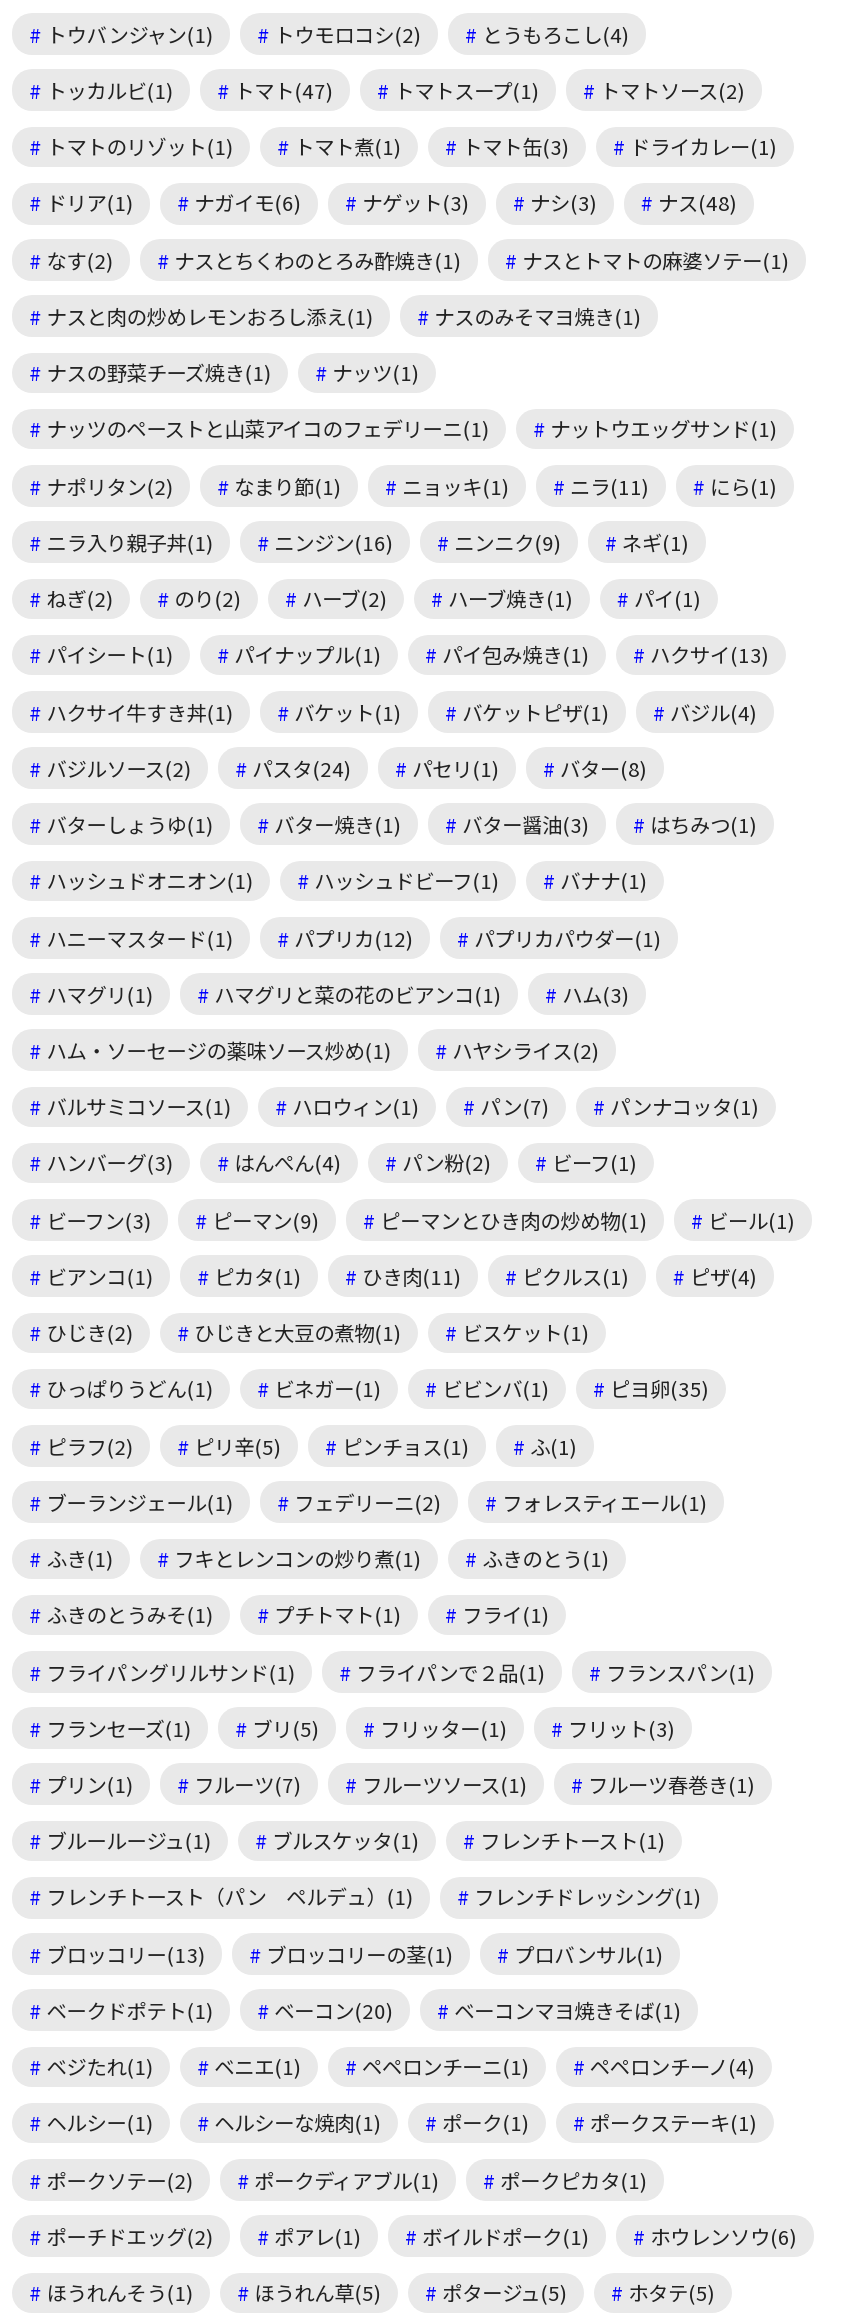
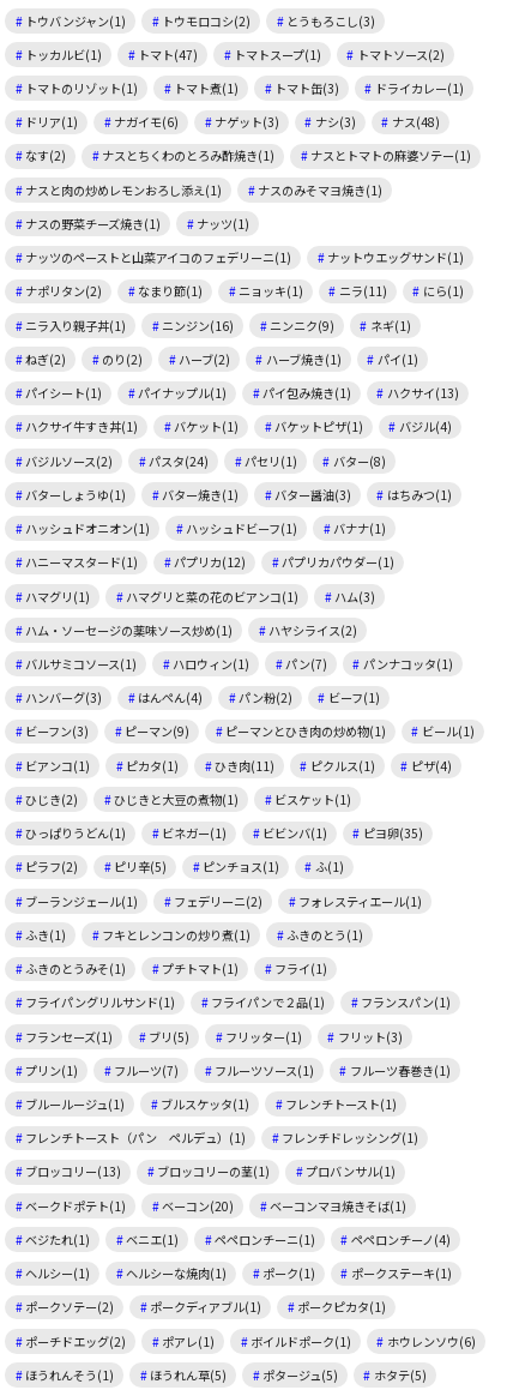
[482,18,630,48] とうもろこし(4) -> [287,11,375,29] とうもろこし(3)

